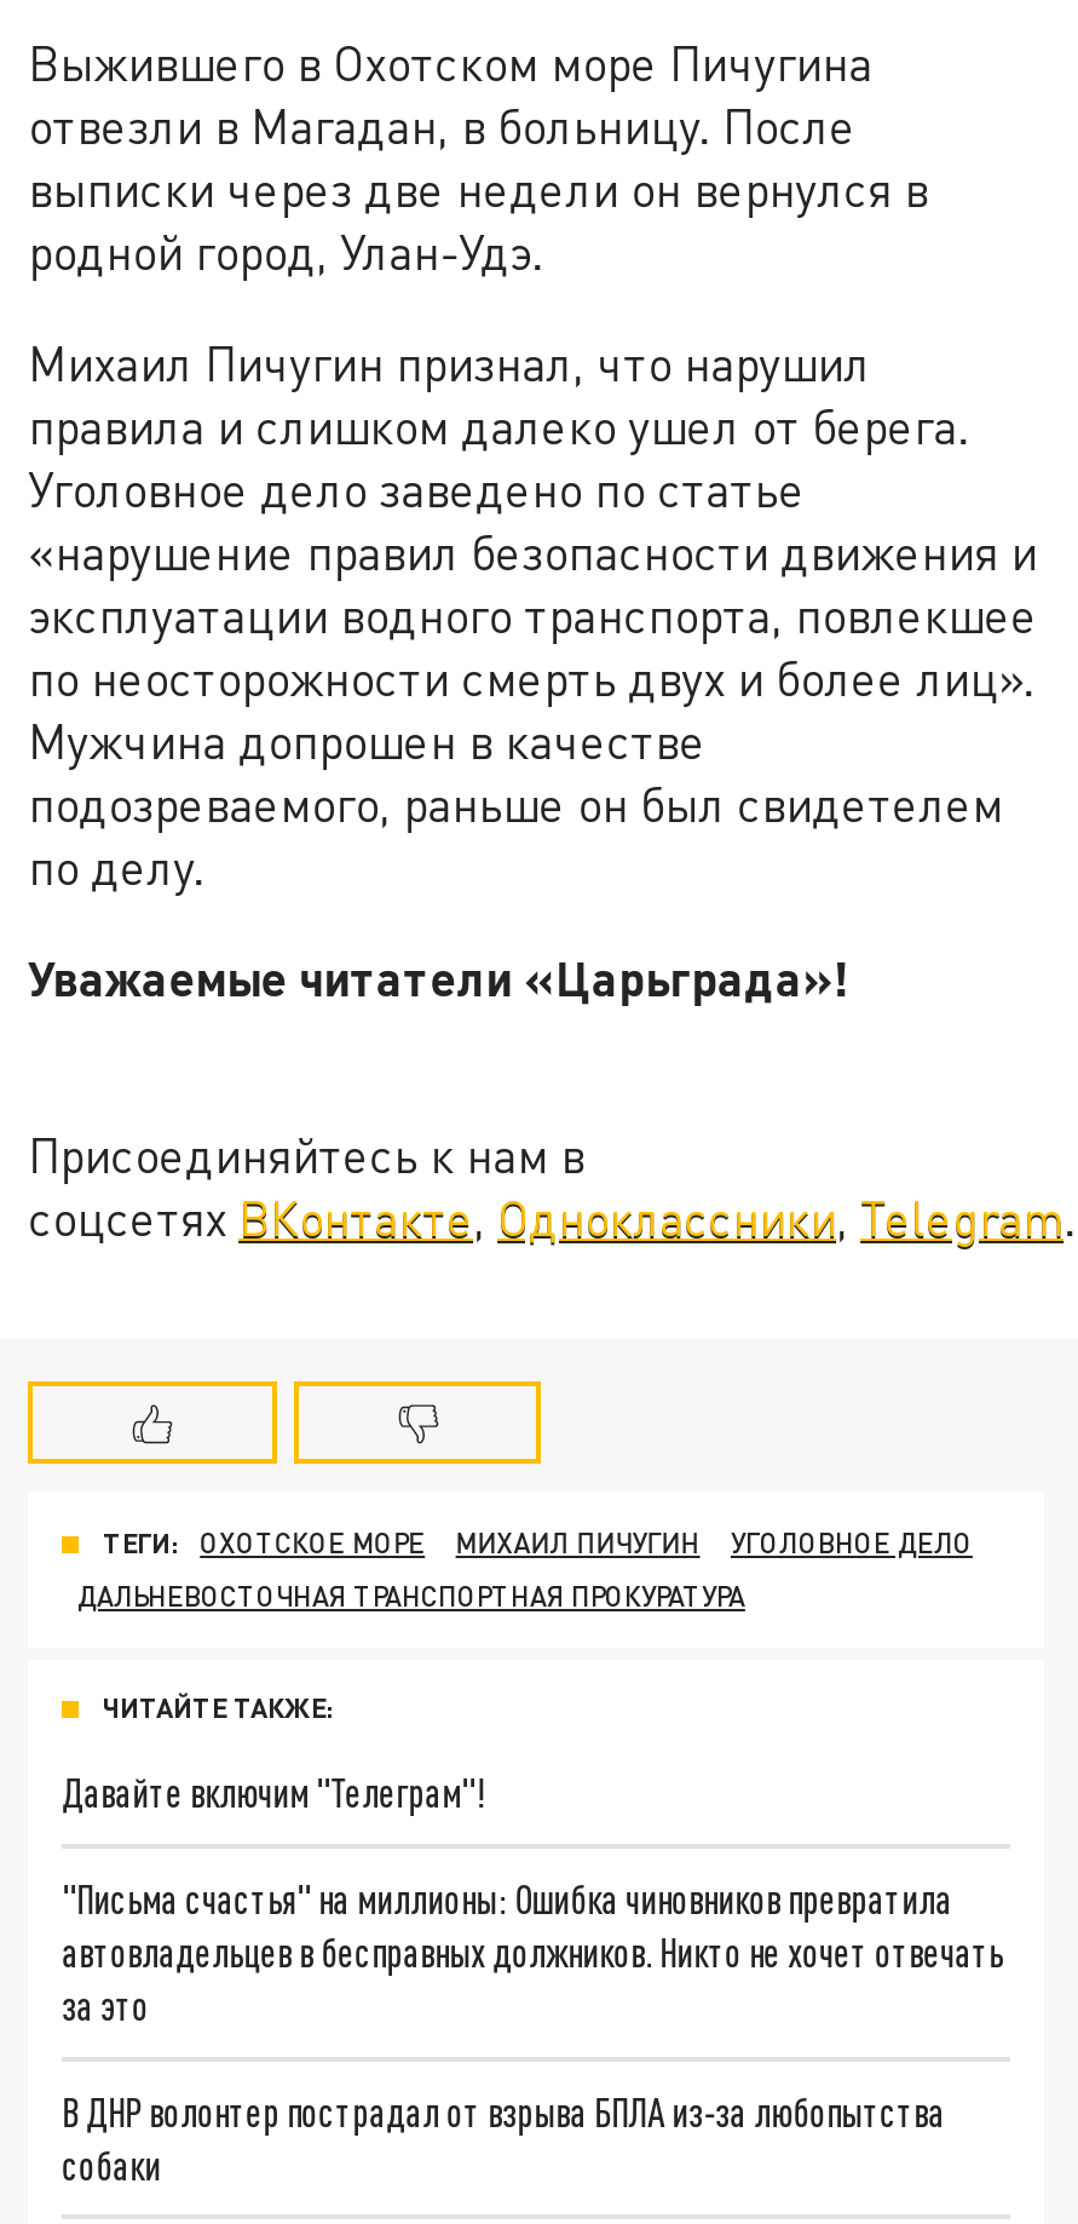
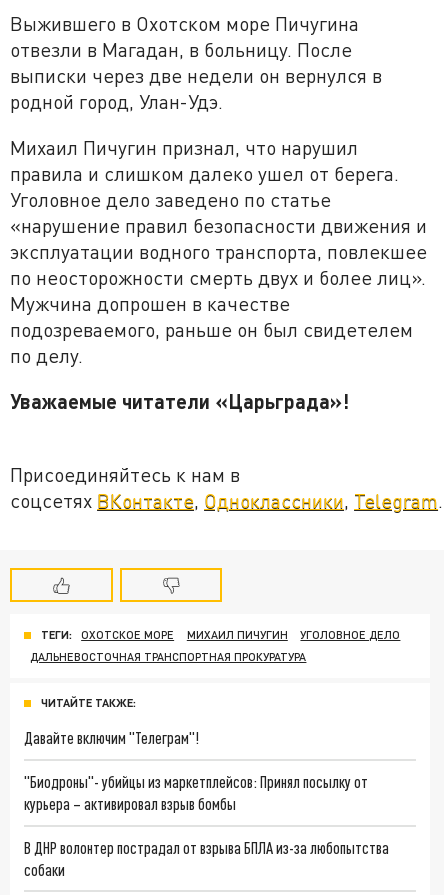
[62,1875,1003,2028] "Письма счастья" на миллионы: Ошибка чиновников превратила | автовладельцев в бесправных должников. Никто не хочет отвечать | за это -> [24,772,368,813] "Биодроны"- убийцы из маркетплейсов: Принял посылку от | курьера – активировал взрыв бомбы

